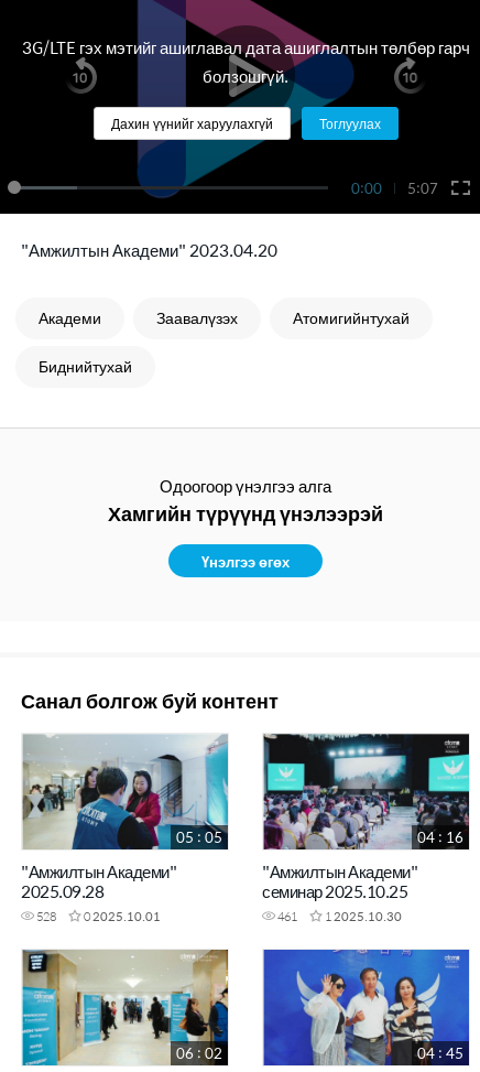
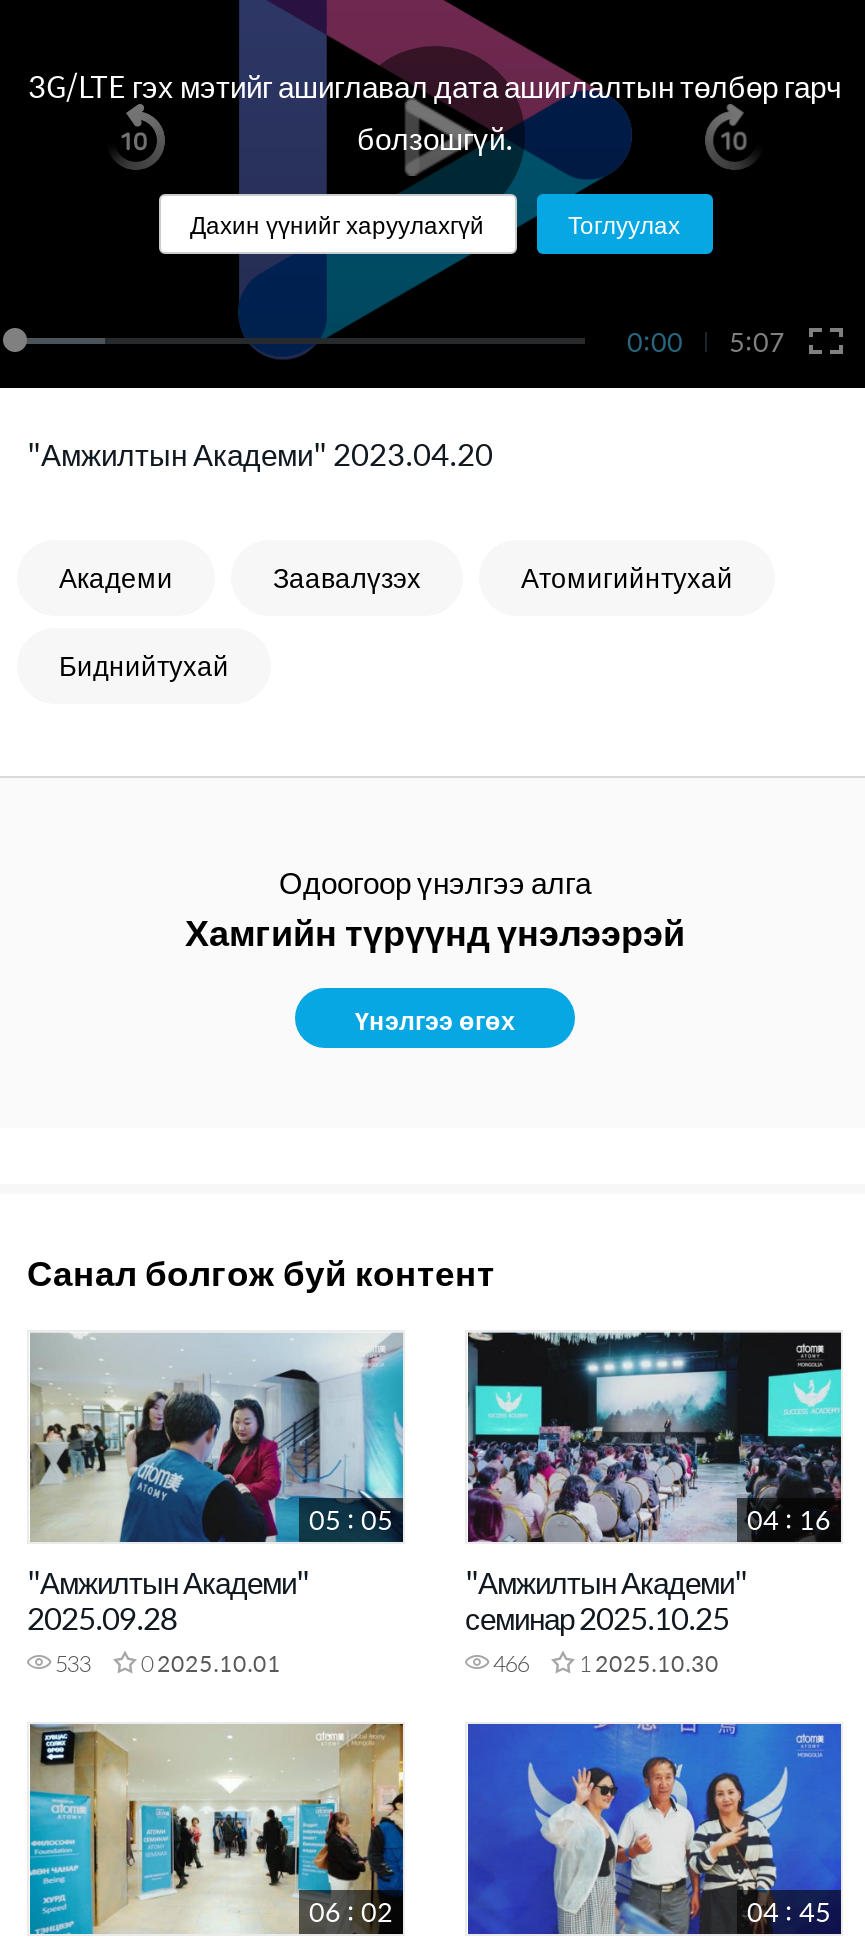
[36,907,161,925] 528 0 2025.10.01 -> [55,1646,281,1680] 533 0 2025.10.01
[277,907,402,925] 461 1 2025.10.30 -> [493,1646,719,1680] 466 1 2025.10.30

